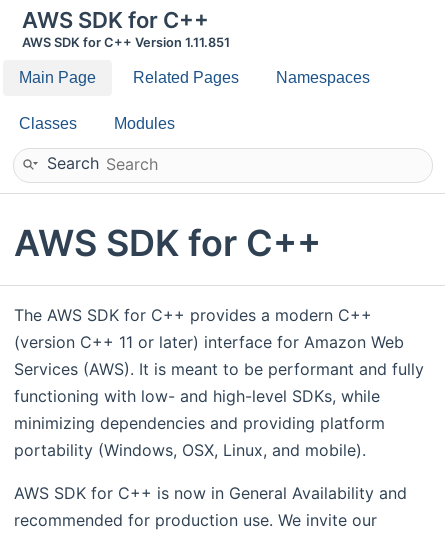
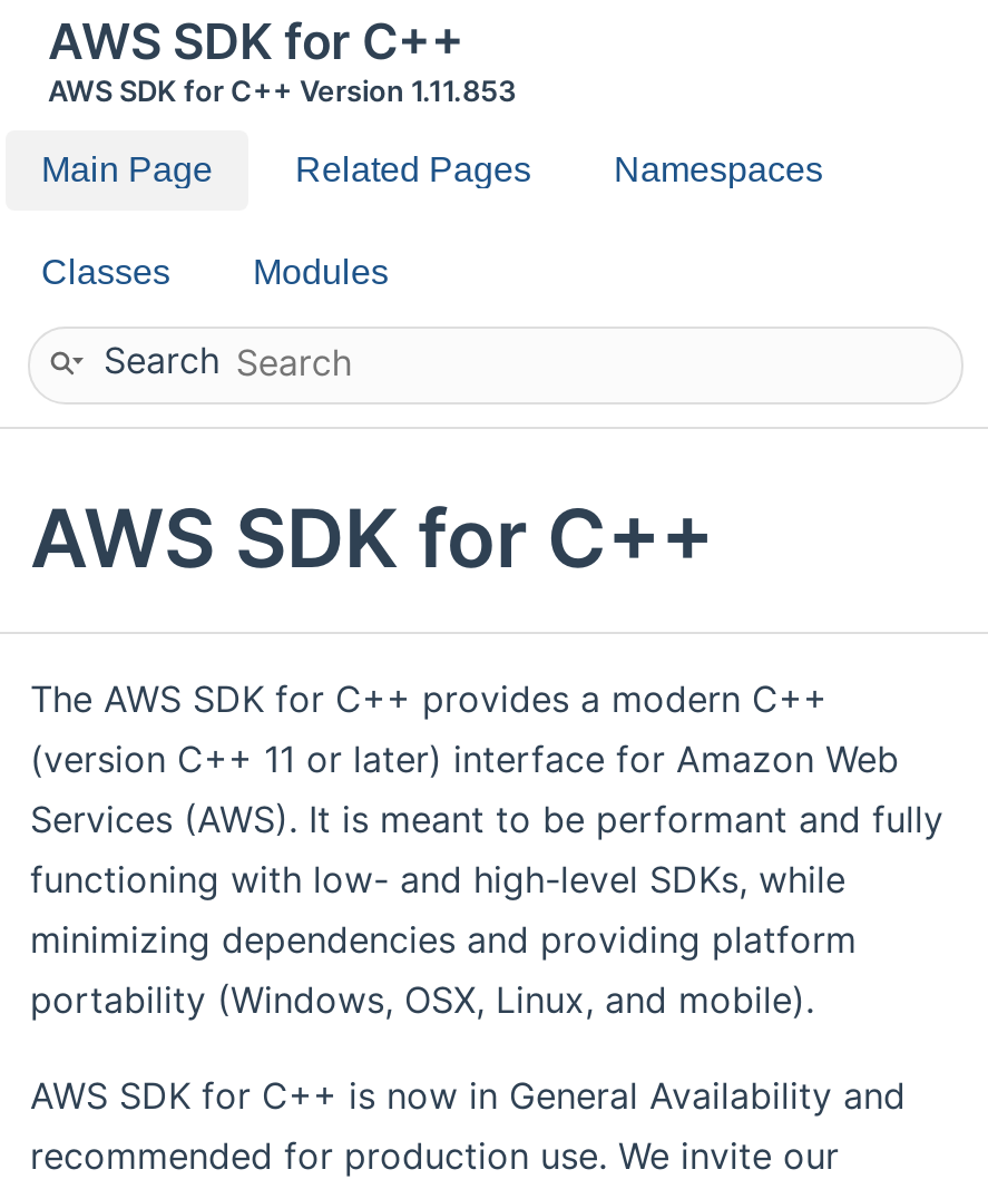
[22,35,230,50] AWS SDK for C++ Version 1.11.851 -> [48,75,516,108] AWS SDK for C++ Version 1.11.853

